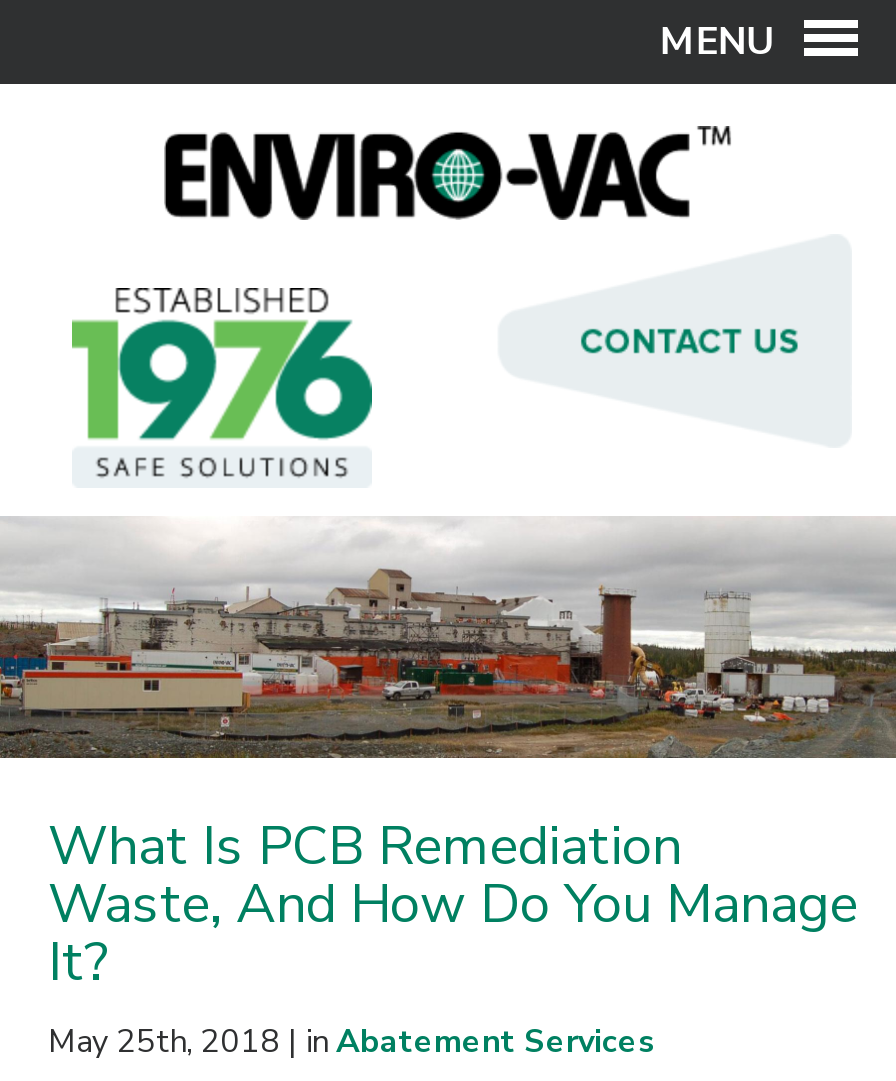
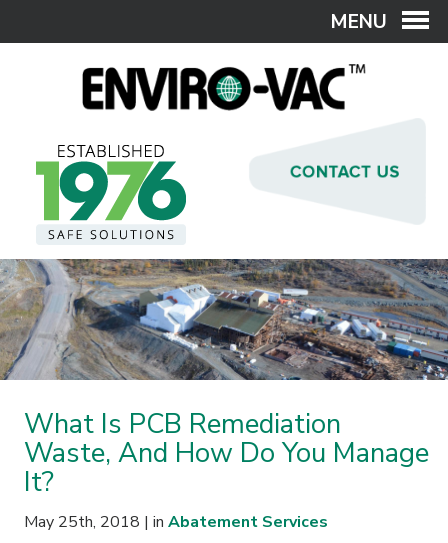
[6,516,890,758] [image] -> [3,258,445,380] [image]

